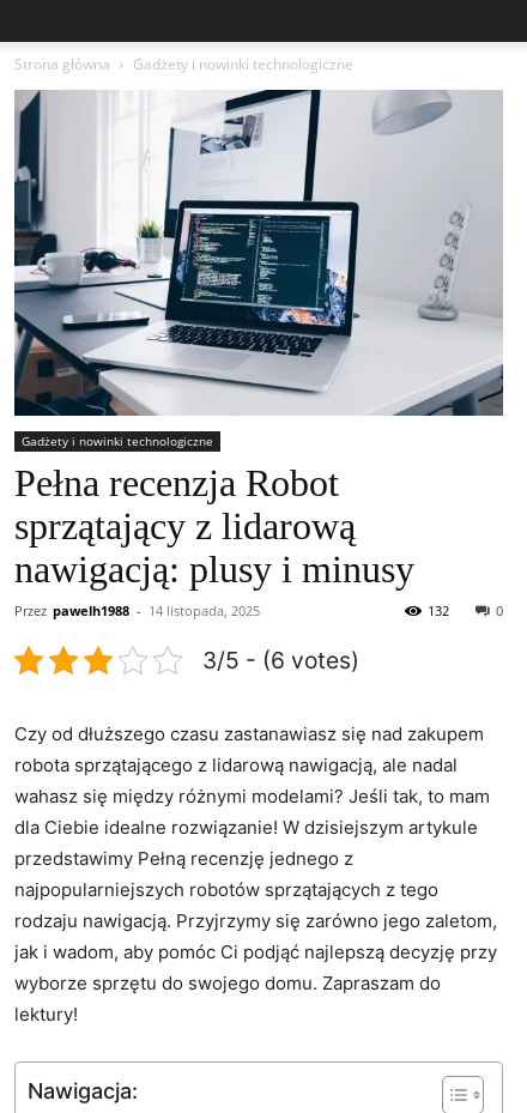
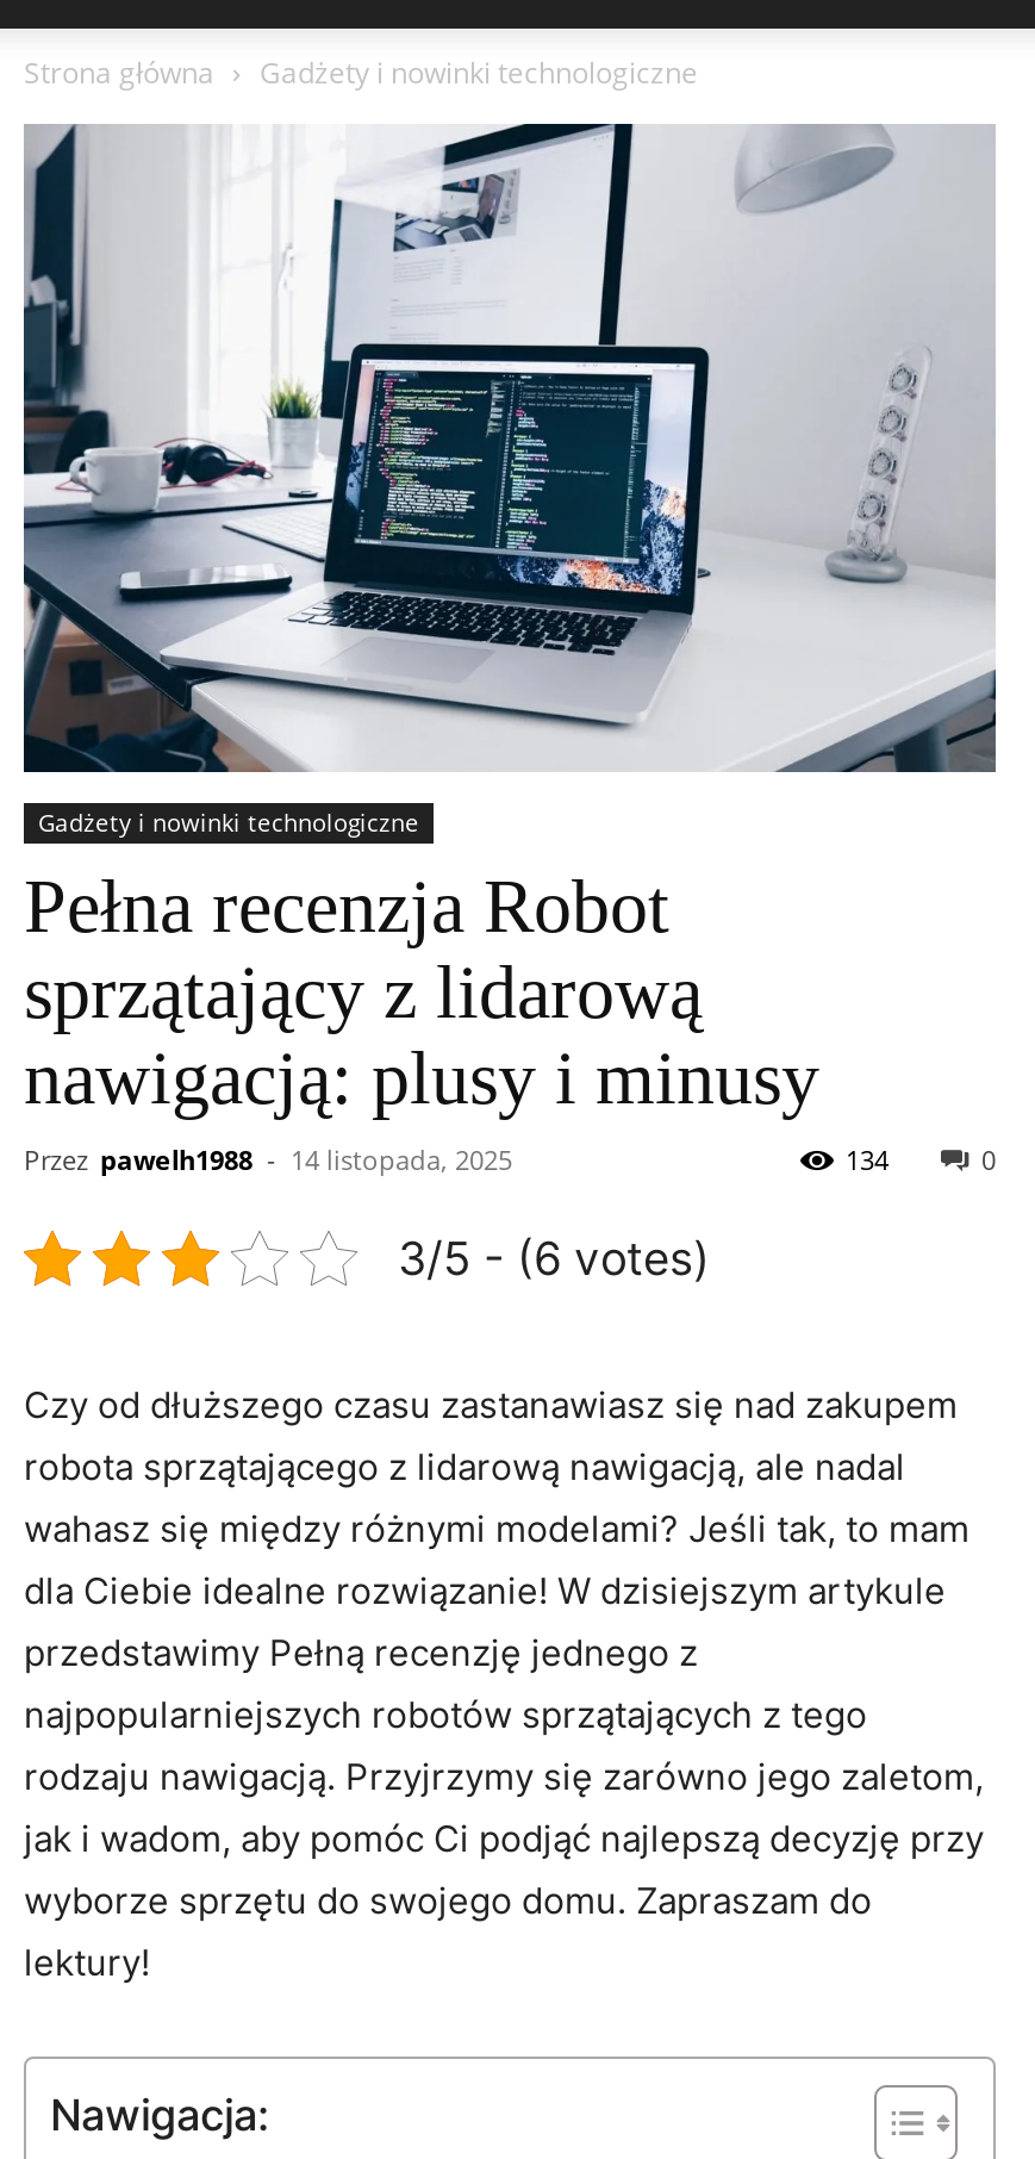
[428,601,449,619] 132 -> [846,1141,889,1176] 134

